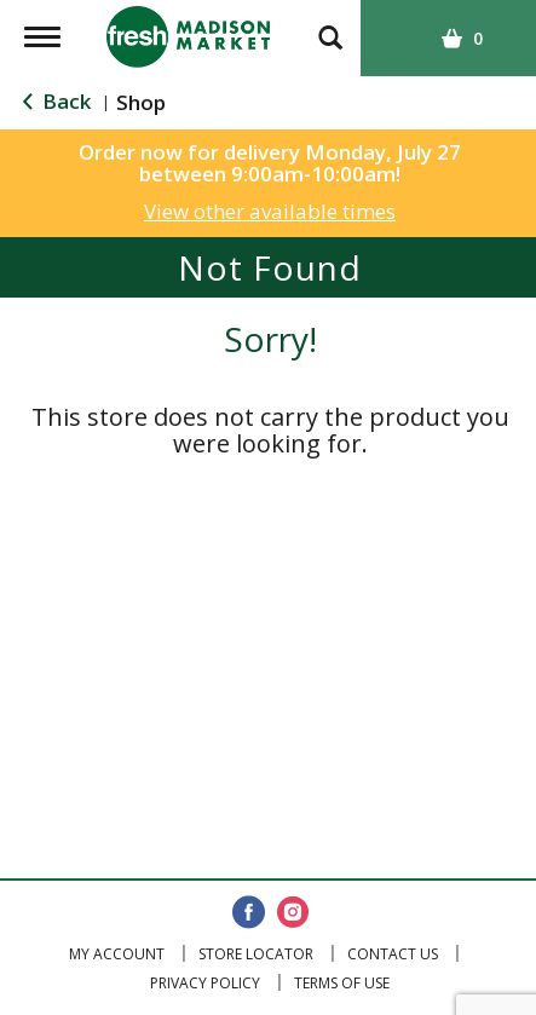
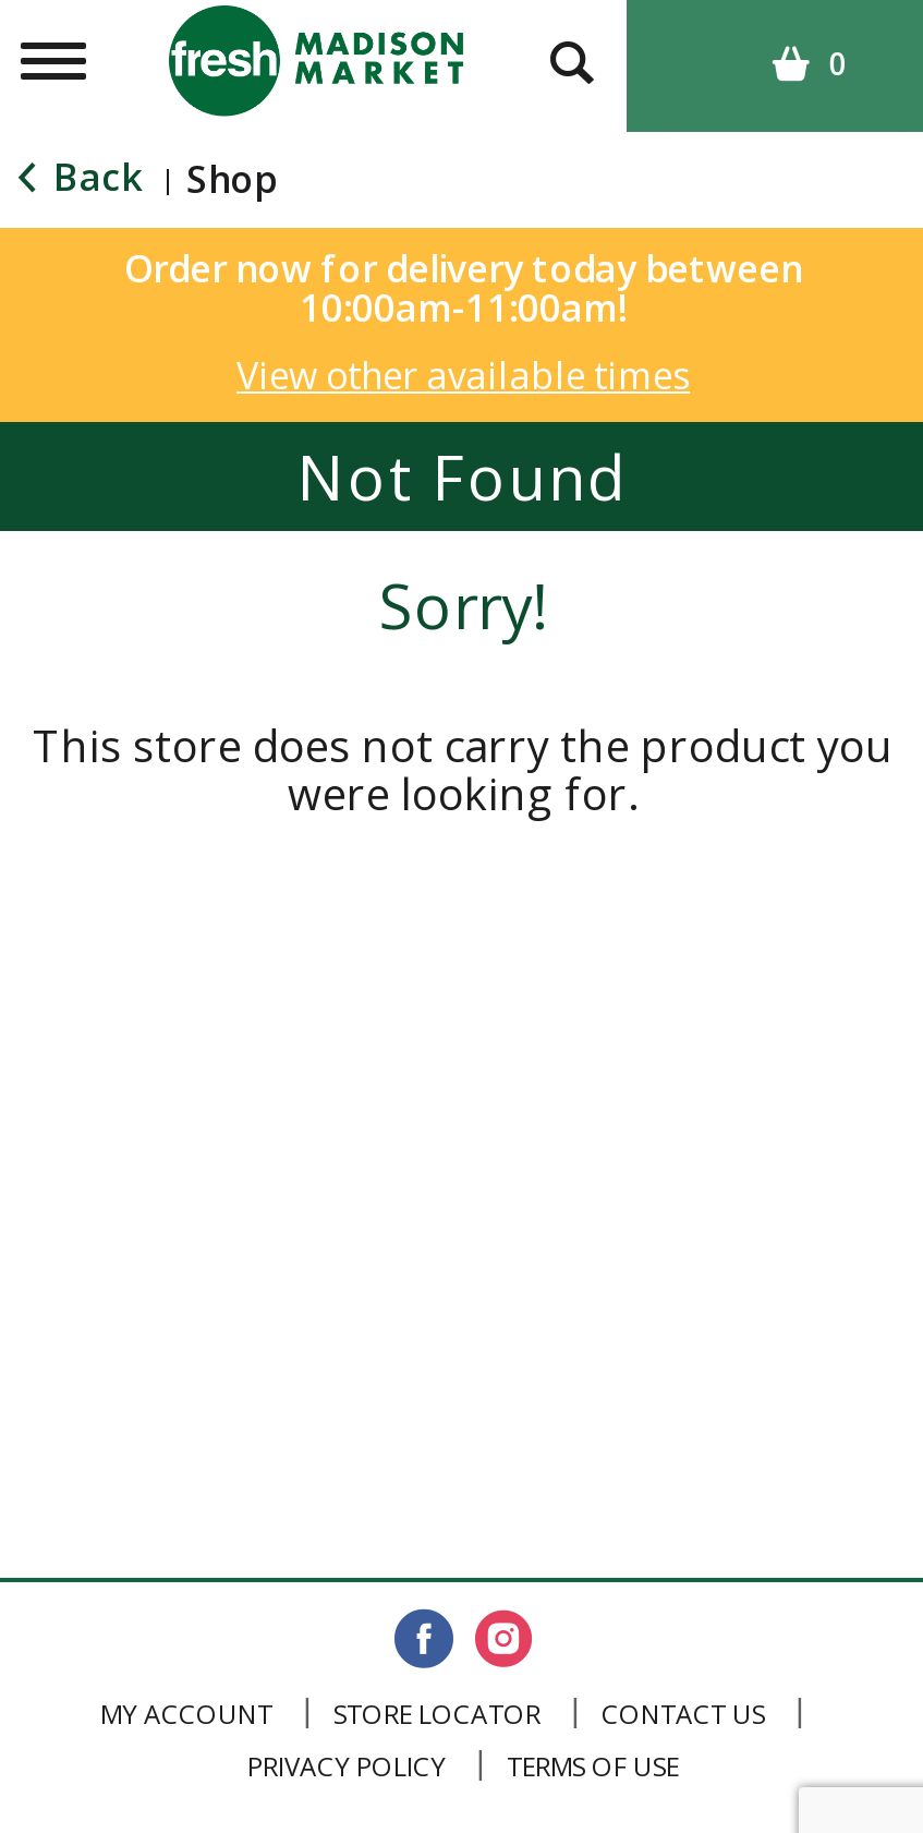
[79,138,461,188] Order now for delivery Monday, July 27 | between 9:00am-10:00am! -> [124,243,802,333] Order now for delivery today between | 10:00am-11:00am!

